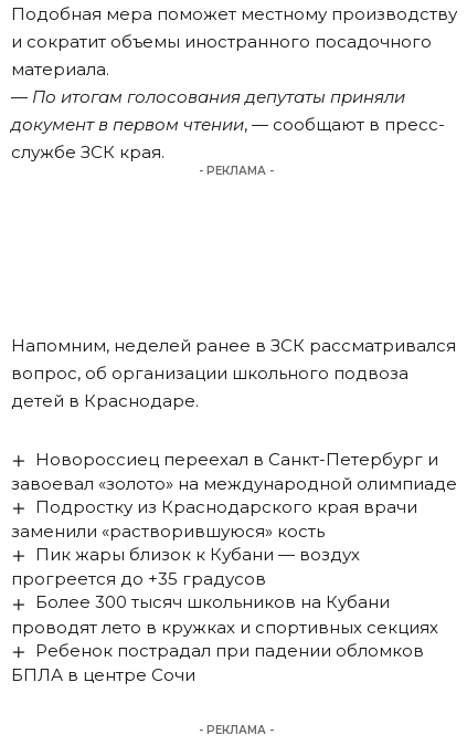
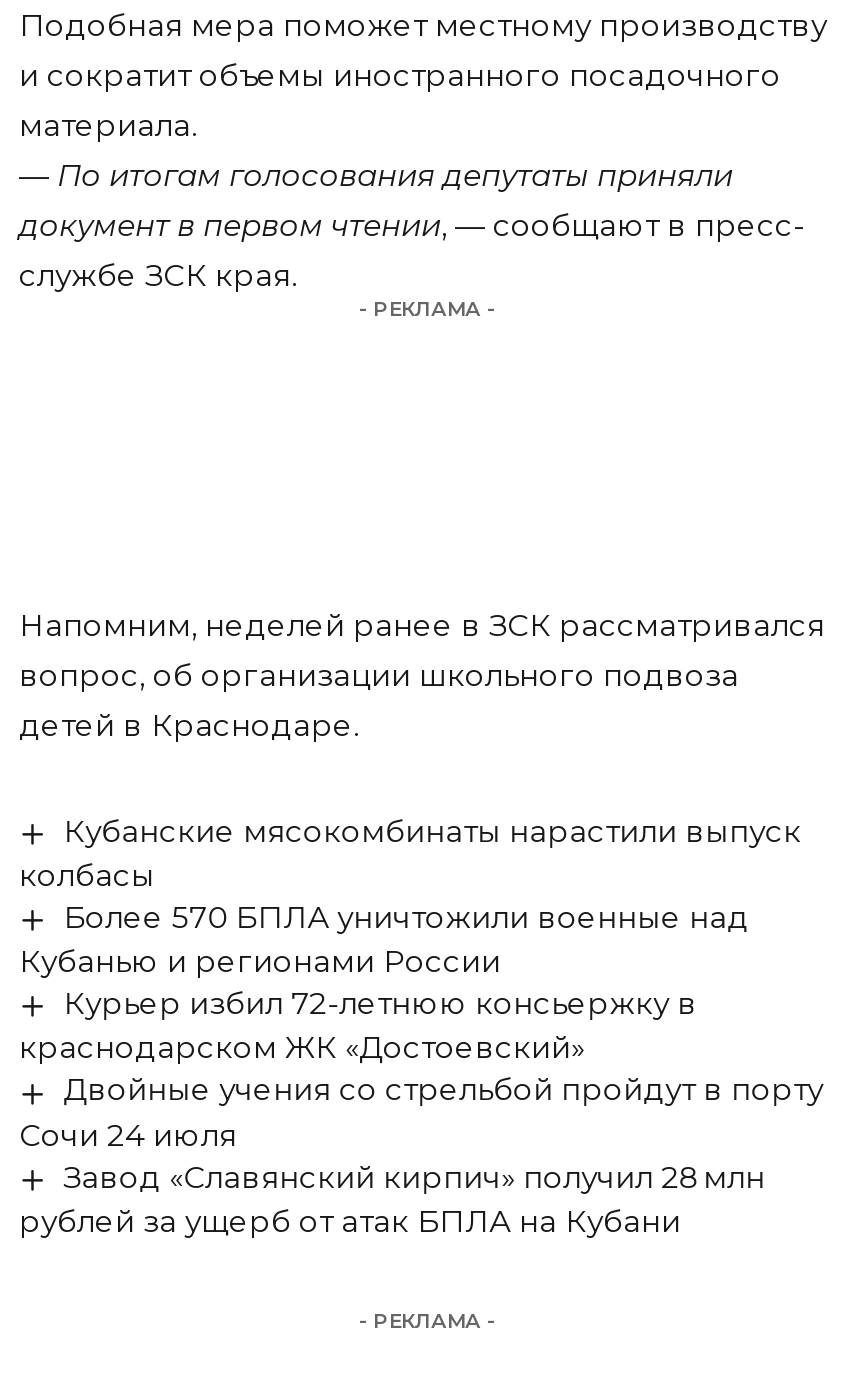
[11,449,457,685] Новороссиец переехал в Санкт-Петербург и | завоевал «золото» на международной олимпиаде | Подростку из Краснодарского края врачи | заменили «растворившуюся» кость | Пик жары близок к Кубани — воздух | прогреется до +35 градусов | Более 300 тысяч школьников на Кубани | проводят лето в кружках и спортивных секциях | Ребенок пострадал при падении обломков | БПЛА в центре Сочи -> [19,812,823,1239] Кубанские мясокомбинаты нарастили выпуск | колбасы | Более 570 БПЛА уничтожили военные над | Кубанью и регионами России | Курьер избил 72-летнюю консьержку в | краснодарском ЖК «Достоевский» | Двойные учения со стрельбой пройдут в порту | Сочи 24 июля | Завод «Славянский кирпич» получил 28 млн | рублей за ущерб от атак БПЛА на Кубани

